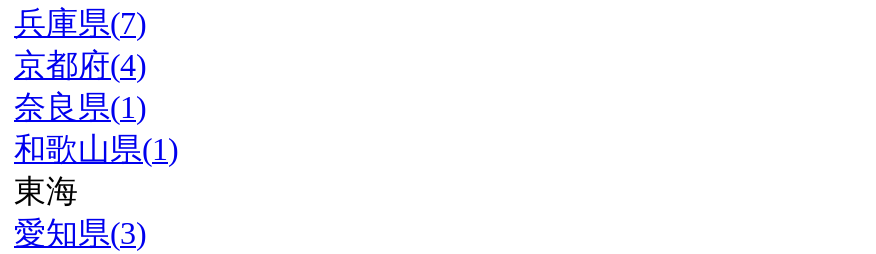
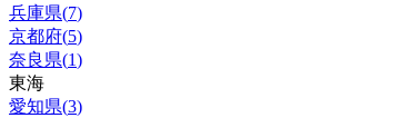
[14,47,146,81] 京都府(4) -> [9,26,82,45] 京都府(5)
[14,131,178,165] 和歌山県(1) -> none

